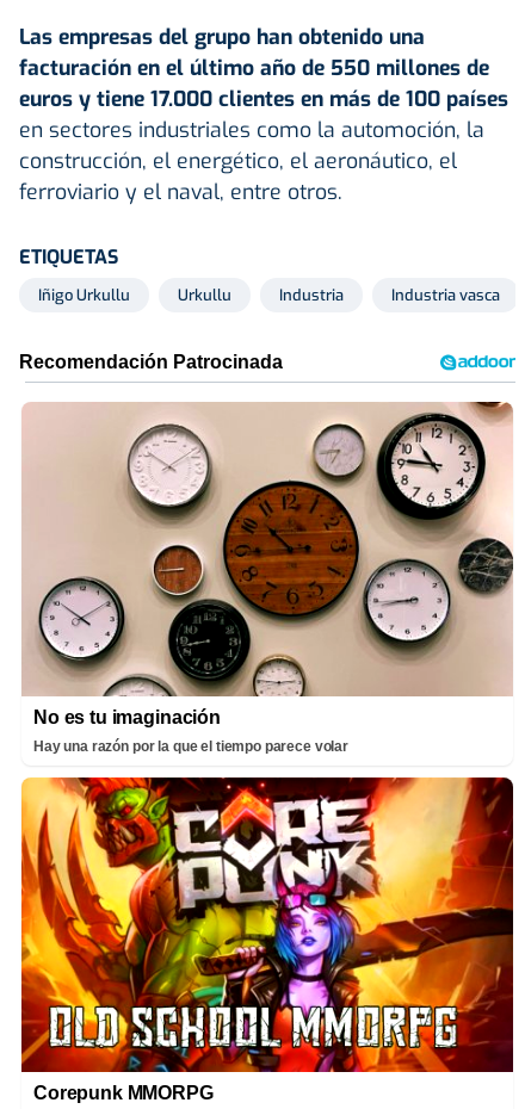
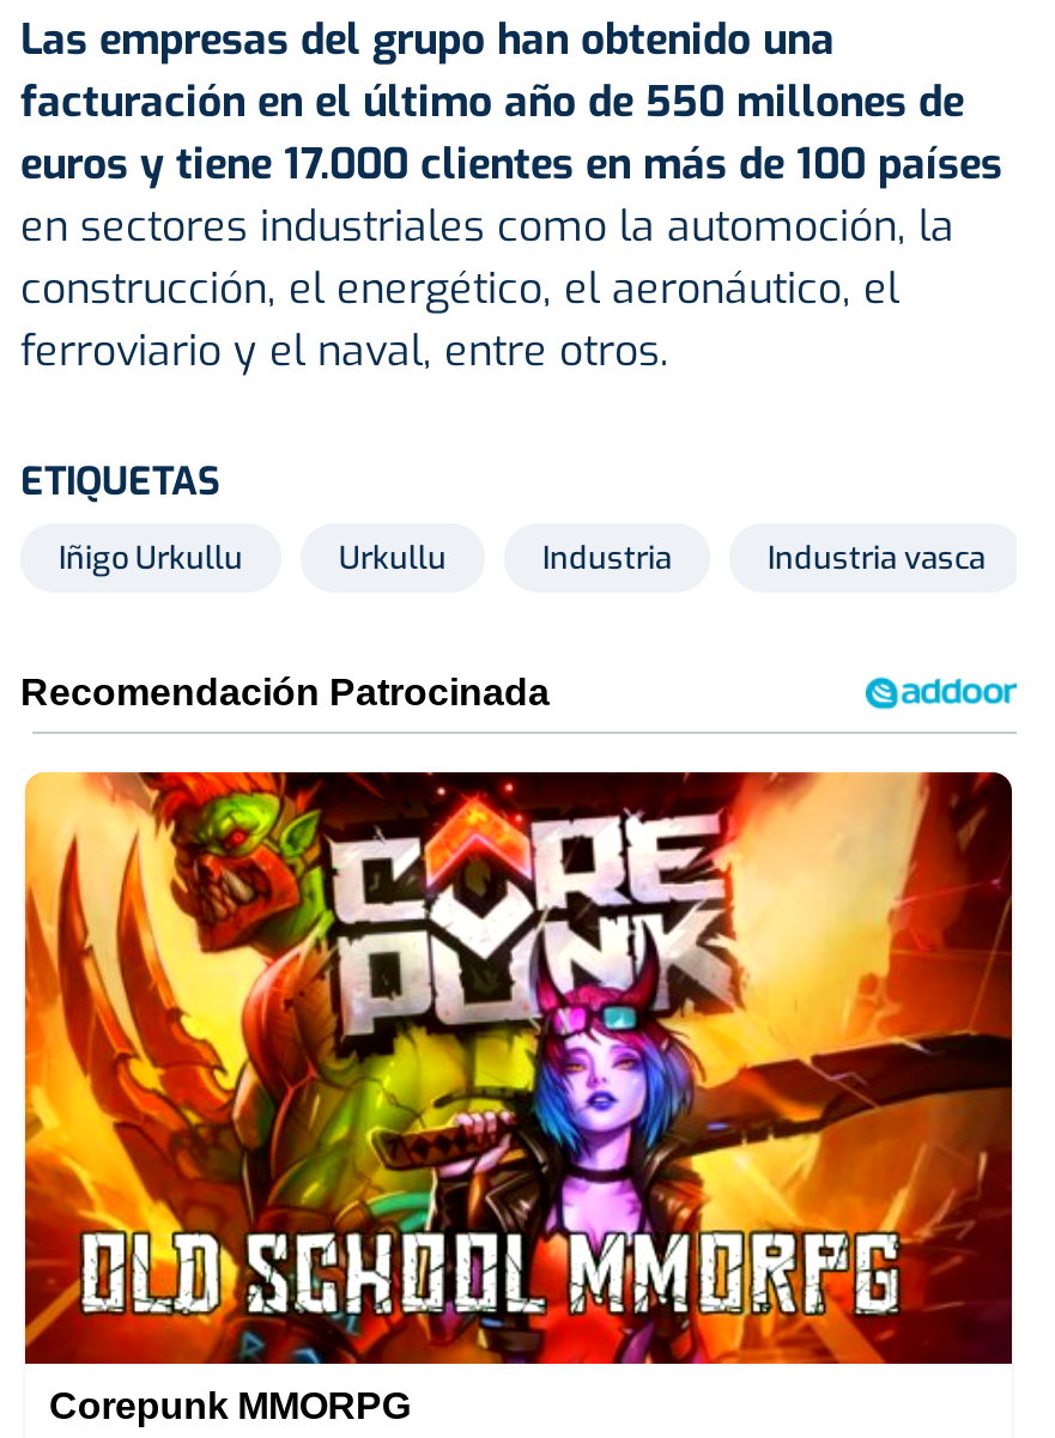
[21,402,514,755] [image] | No es tu imaginación | Hay una razón por la que el tiempo parece volar -> none

